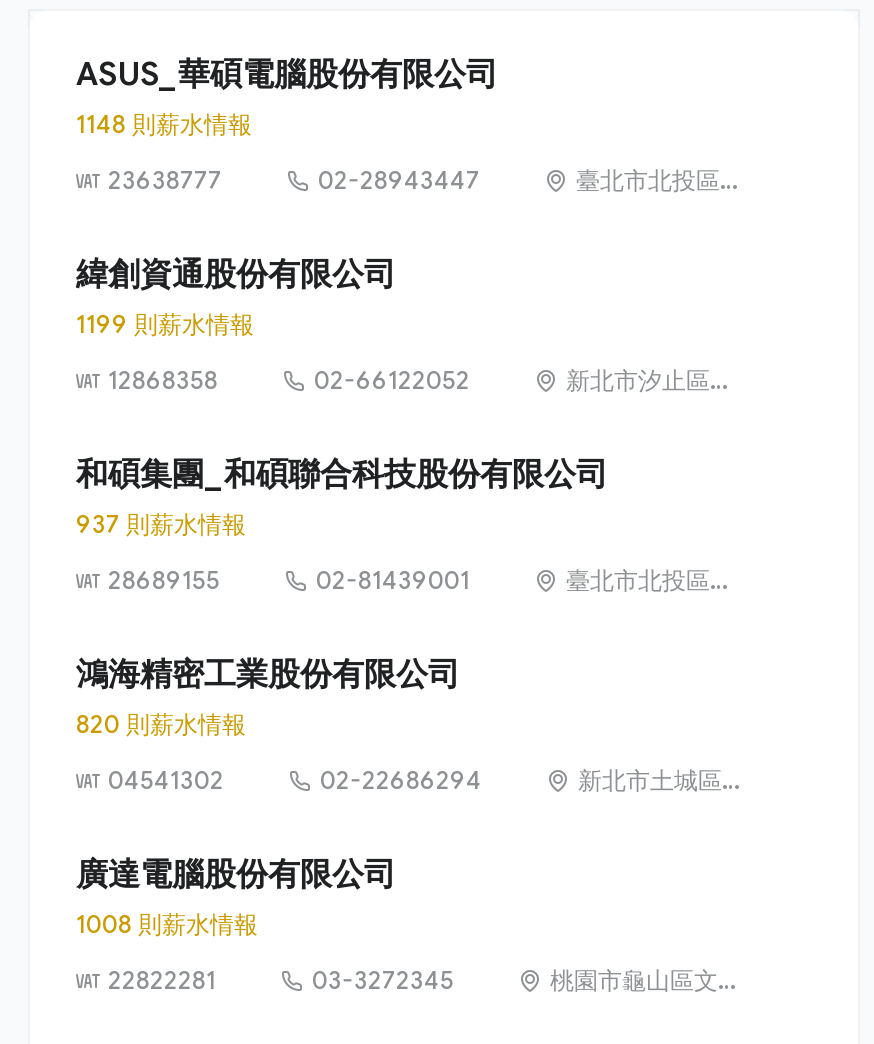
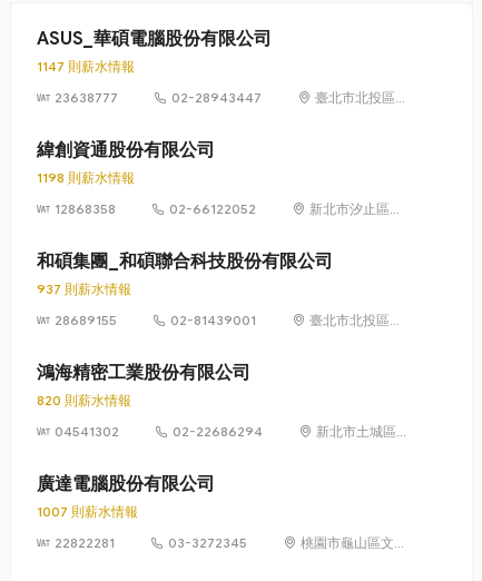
[76,109,252,139] 1148 則薪水情報 -> [37,58,135,75] 1147 則薪水情報
[76,309,254,339] 1199 則薪水情報 -> [37,169,135,186] 1198 則薪水情報
[76,909,258,939] 1008 則薪水情報 -> [37,503,138,520] 1007 則薪水情報

